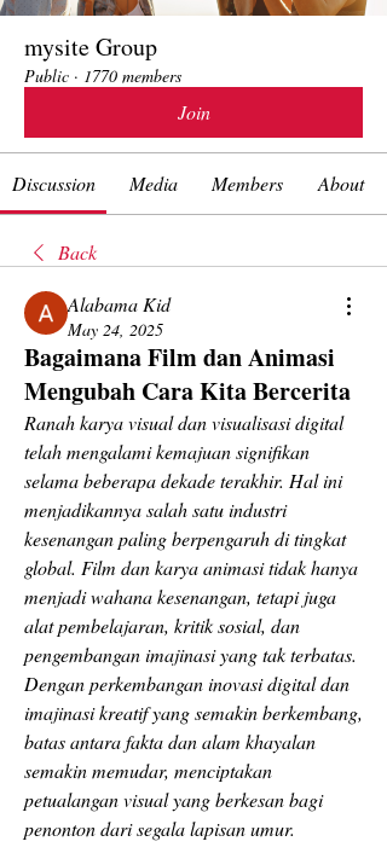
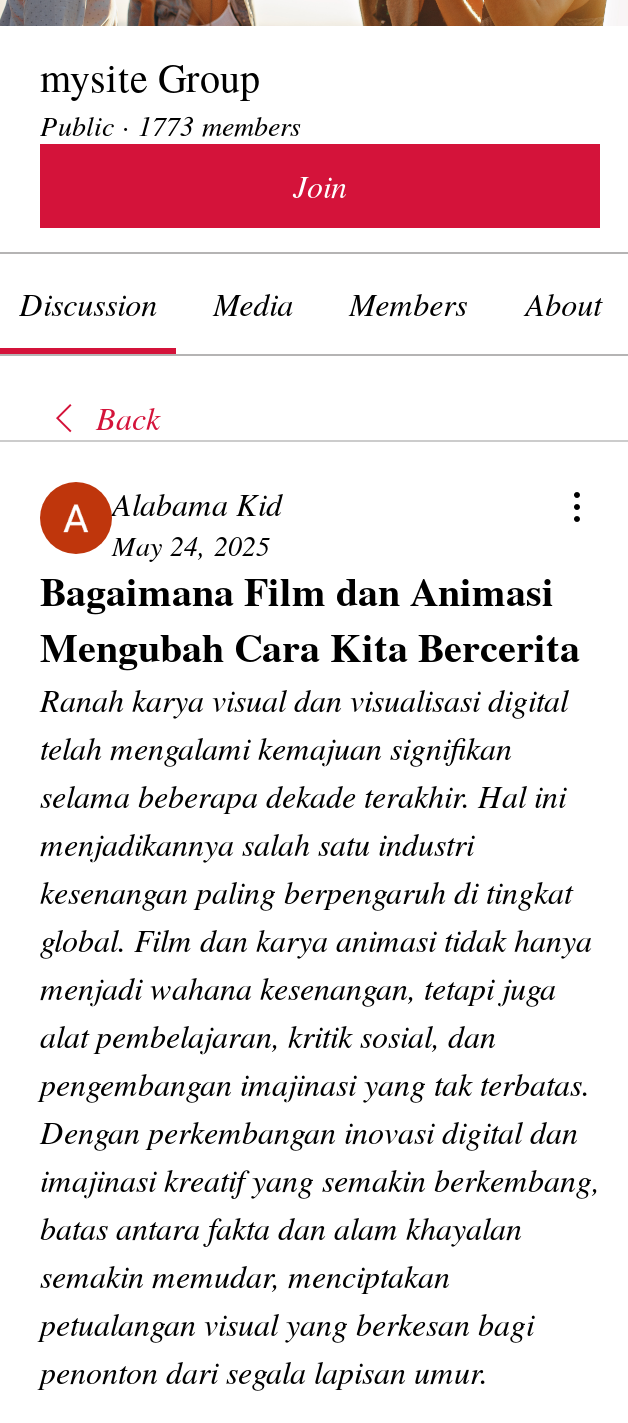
[24,64,181,87] Public · 1770 members -> [40,106,300,144] Public · 1773 members

